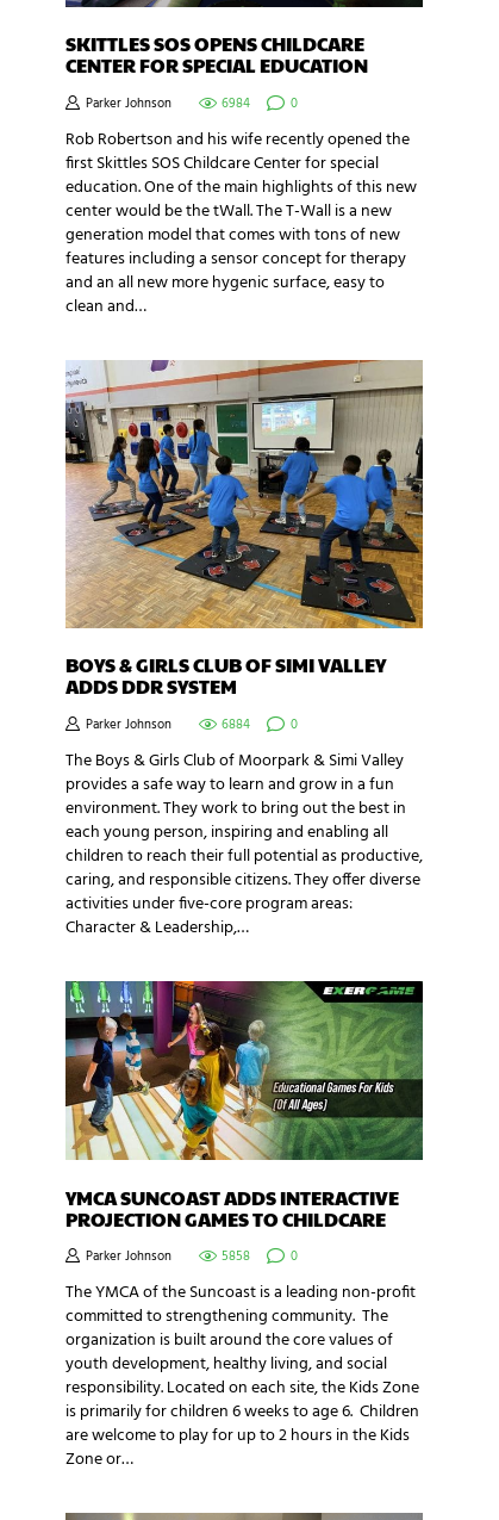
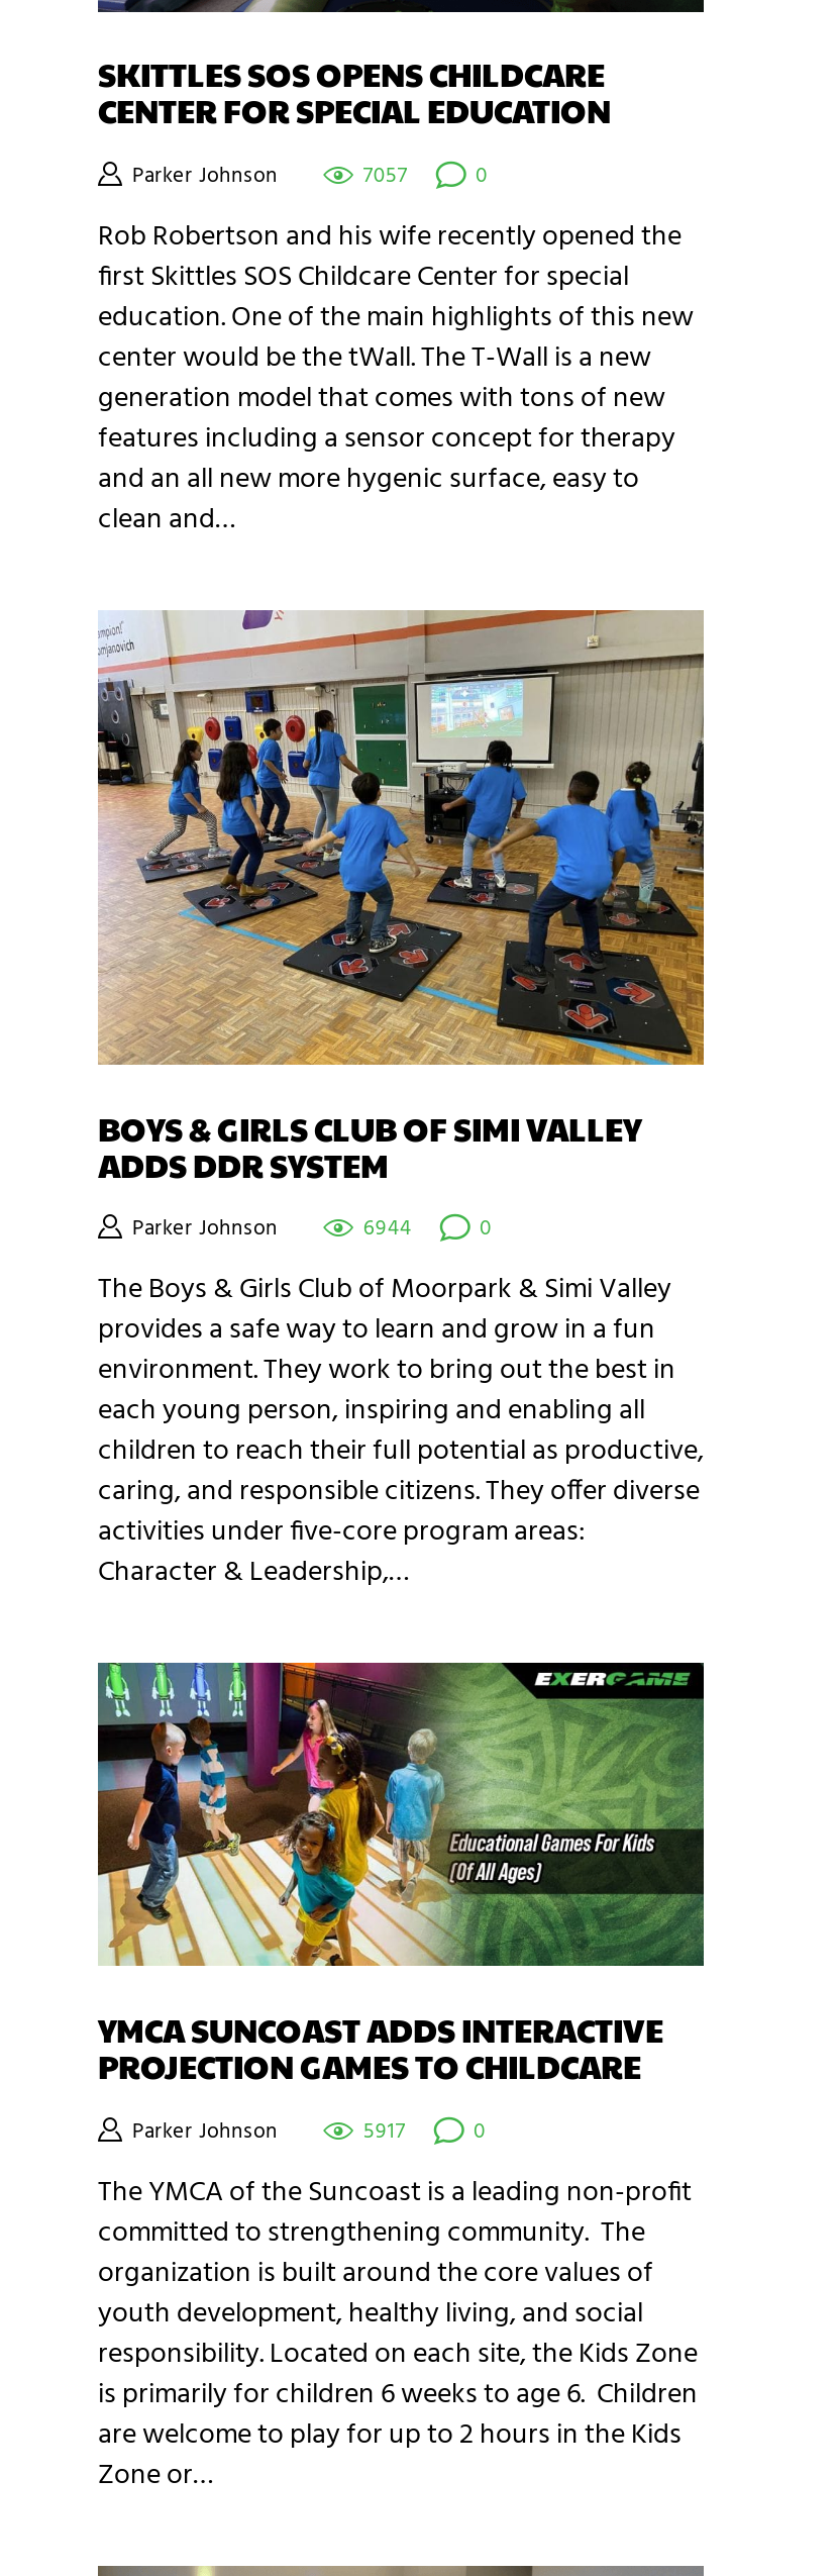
[222,94,298,114] 6984 0 -> [363,159,488,194] 7057 0
[222,715,298,735] 6884 0 -> [363,1212,492,1247] 6944 0
[222,1247,298,1268] 5858 0 -> [363,2114,486,2148] 5917 0

